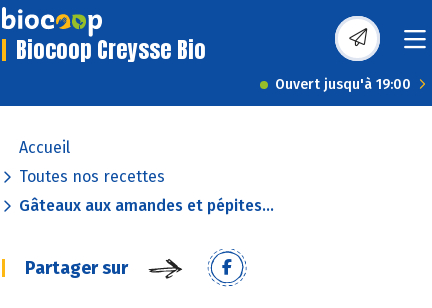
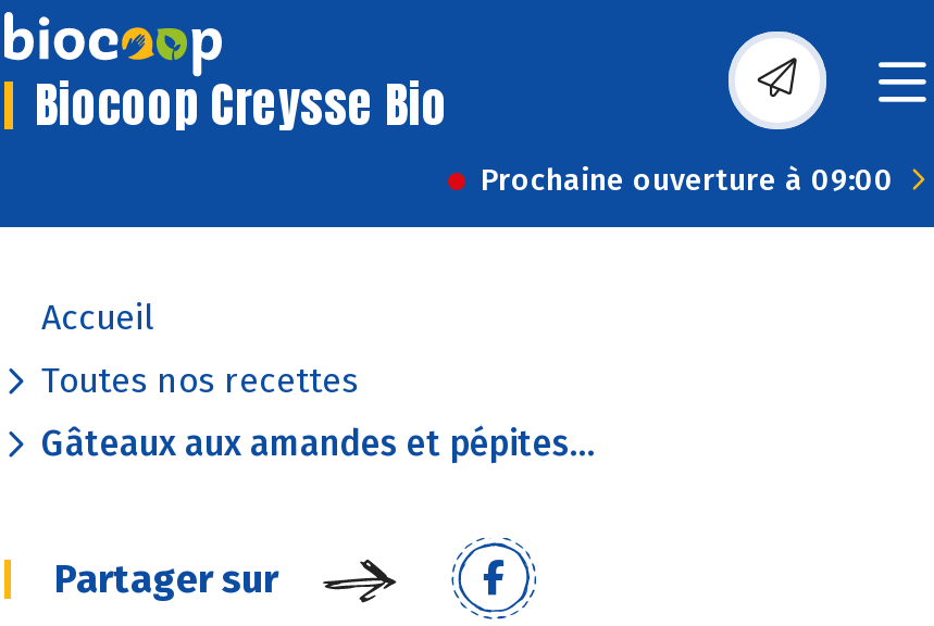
[275,76,411,93] Ouvert jusqu'à 19:00 -> [481,162,894,199] Prochaine ouverture à 09:00

